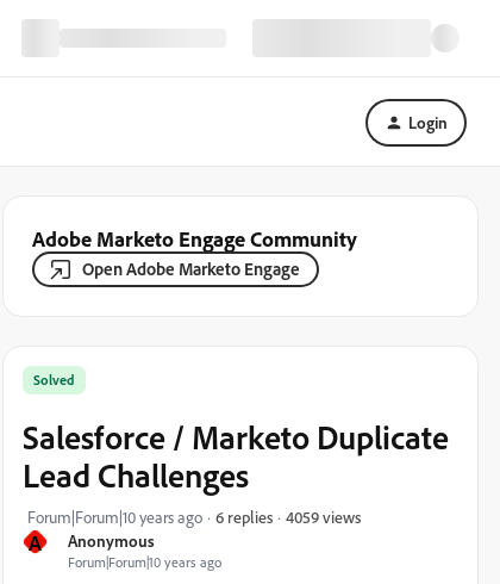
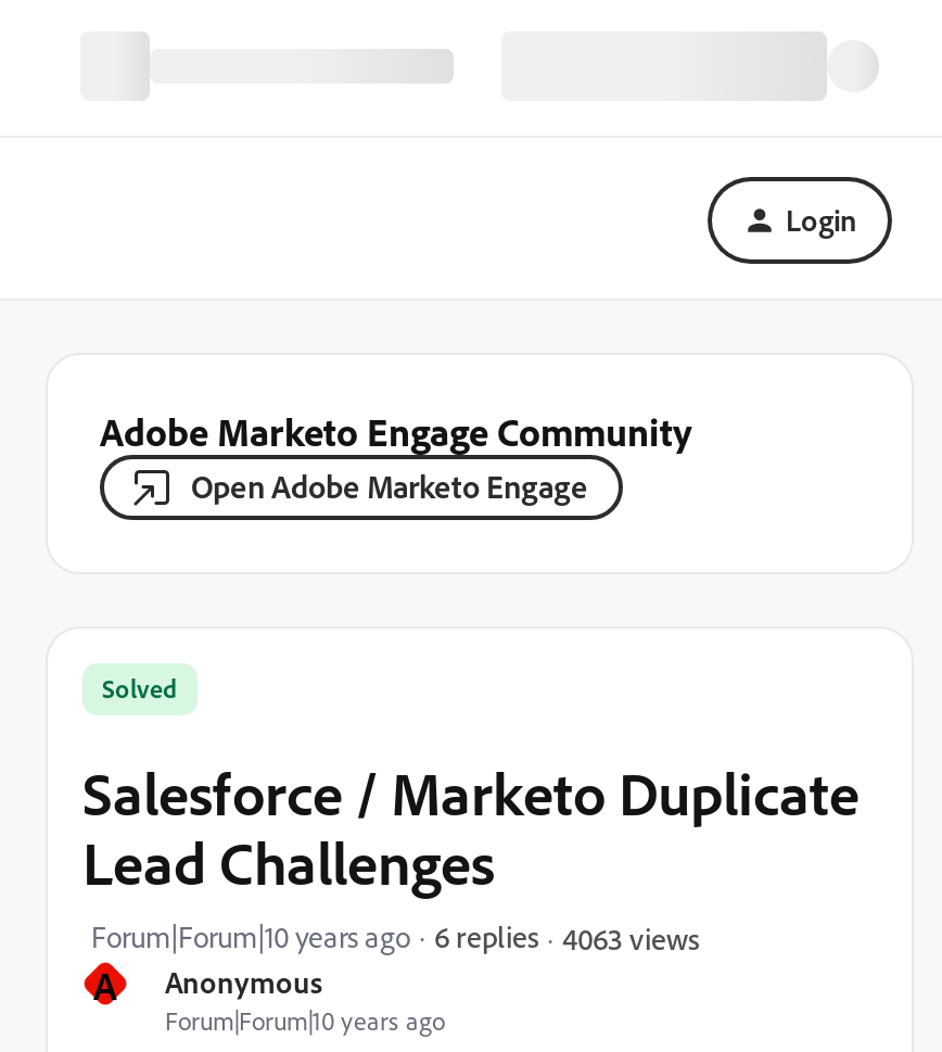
[286,506,361,526] 4059 views -> [562,918,699,955] 4063 views

